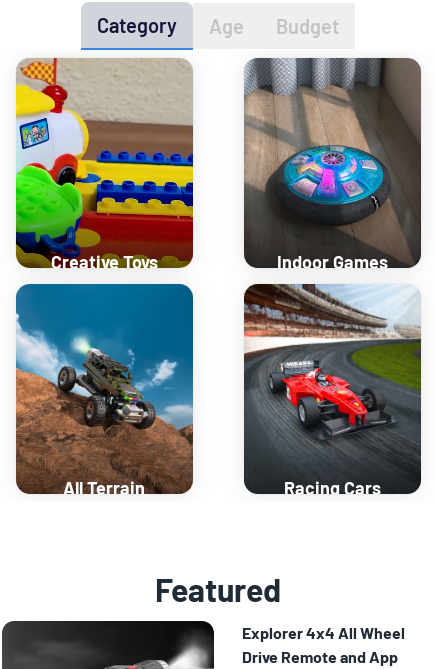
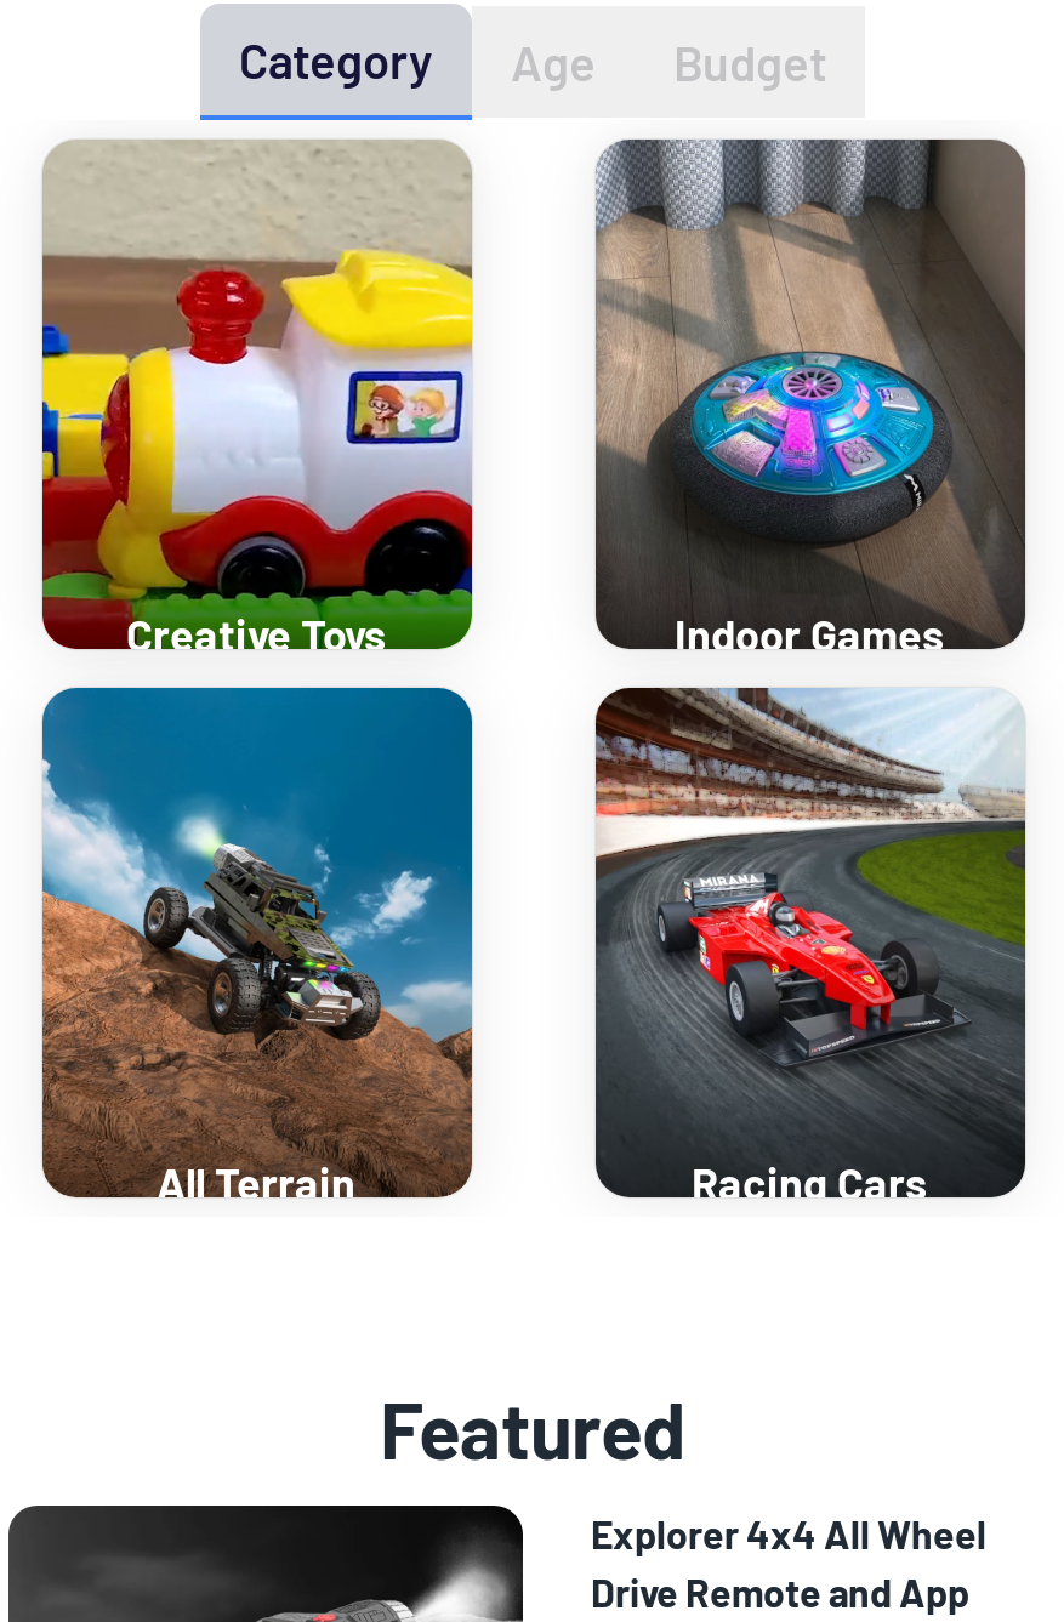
[15,58,194,268] [image] -> [40,142,474,649] [image]

